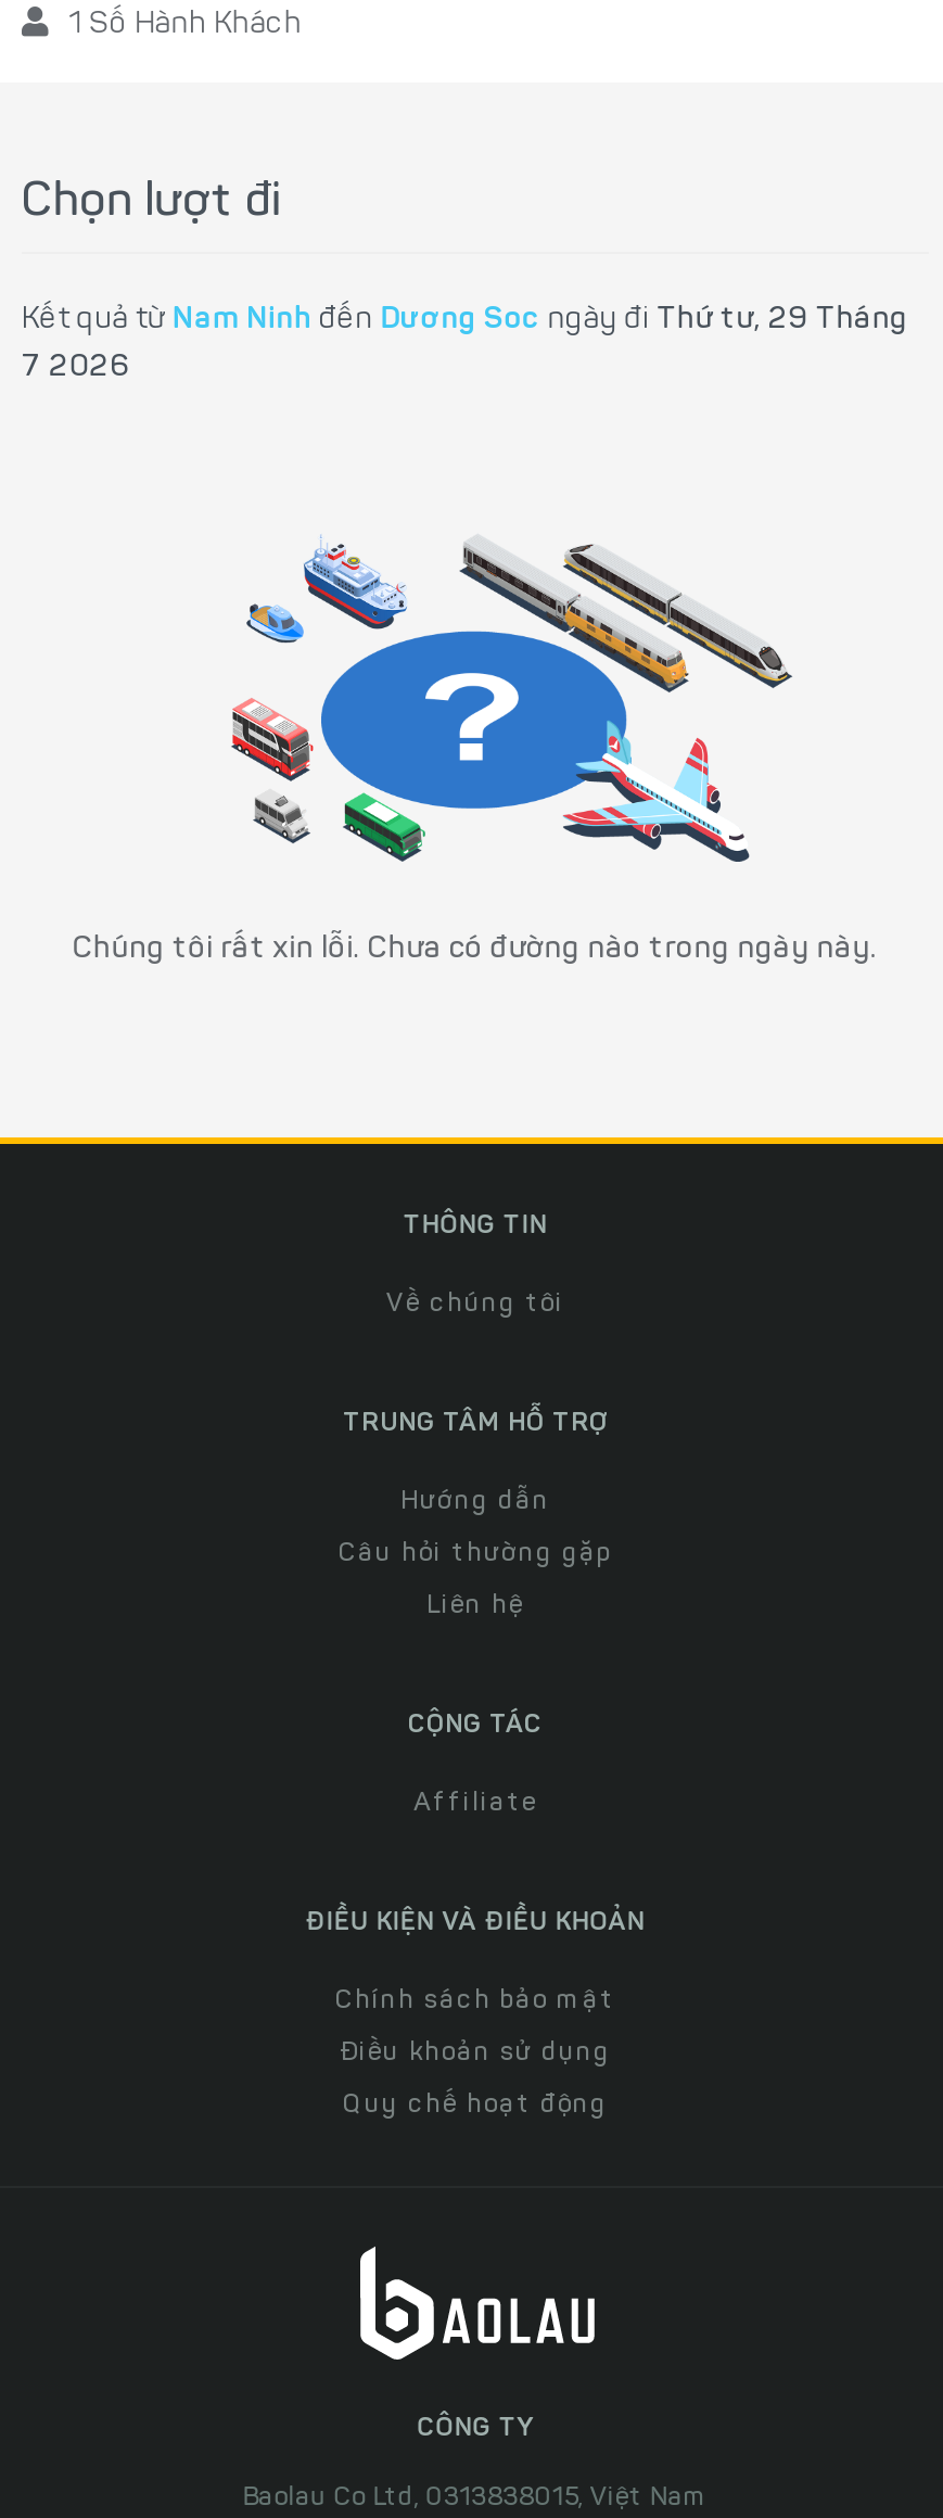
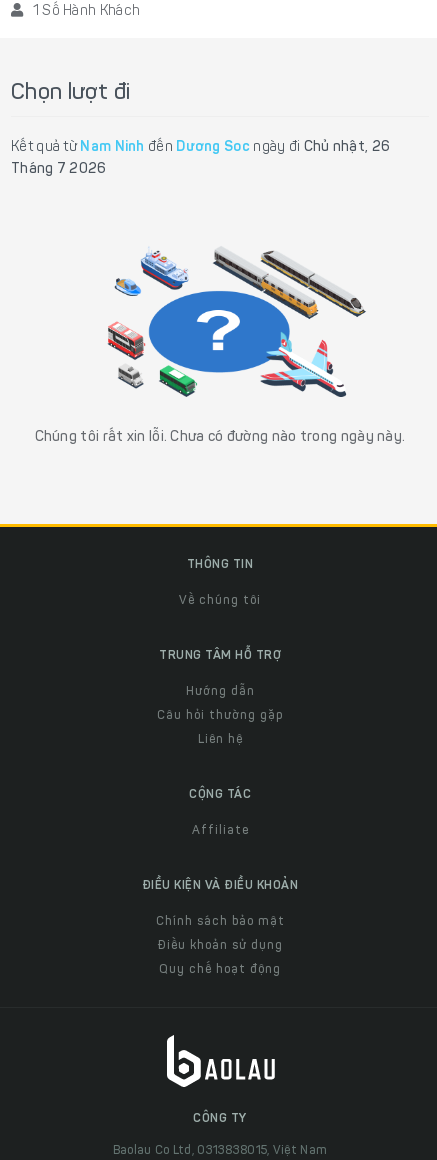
[22,306,908,336] Kết quả từ Nam Ninh đến Dương Soc ngày đi Thứ tư, 29 Tháng -> [11,141,390,155] Kết quả từ Nam Ninh đến Dương Soc ngày đi Chủ nhật, 26
[22,354,130,384] 7 2026 -> [11,163,107,177] Tháng 7 2026

